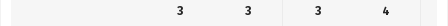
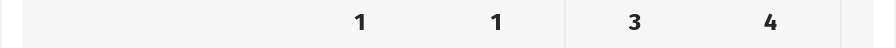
[177,4,251,18] 3 | 3 -> [355,8,503,36] 1 | 1

